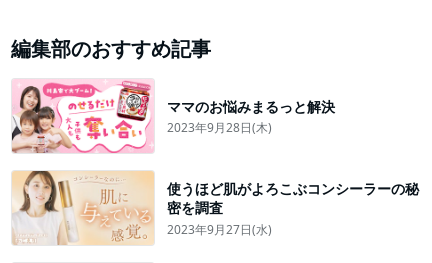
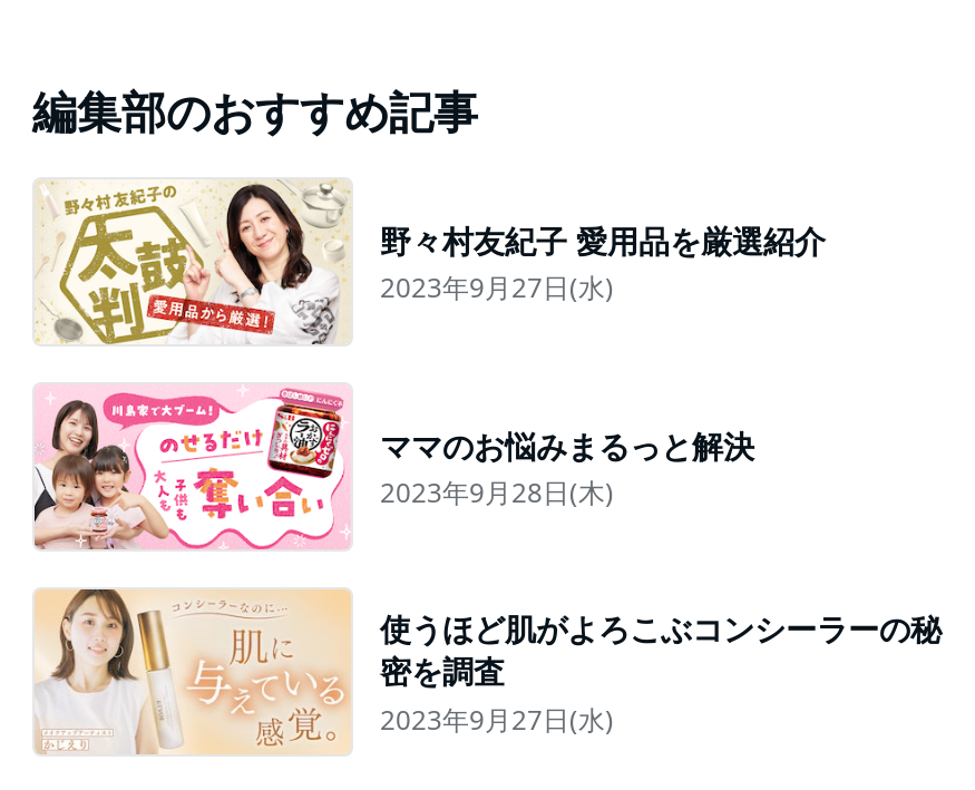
none -> [37,179,826,347] [image] | 野々村友紀子 愛用品を厳選紹介 | 2023年9月27日(水)

